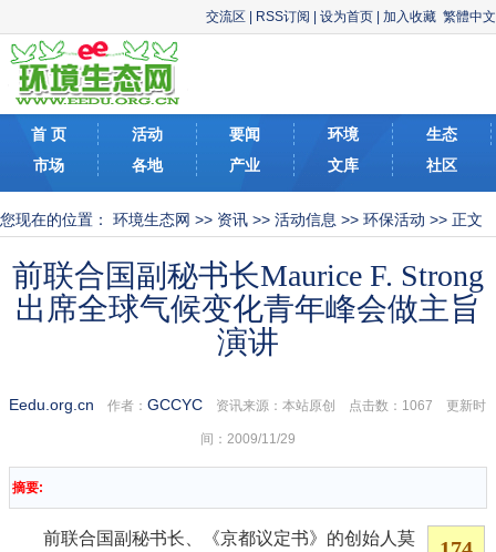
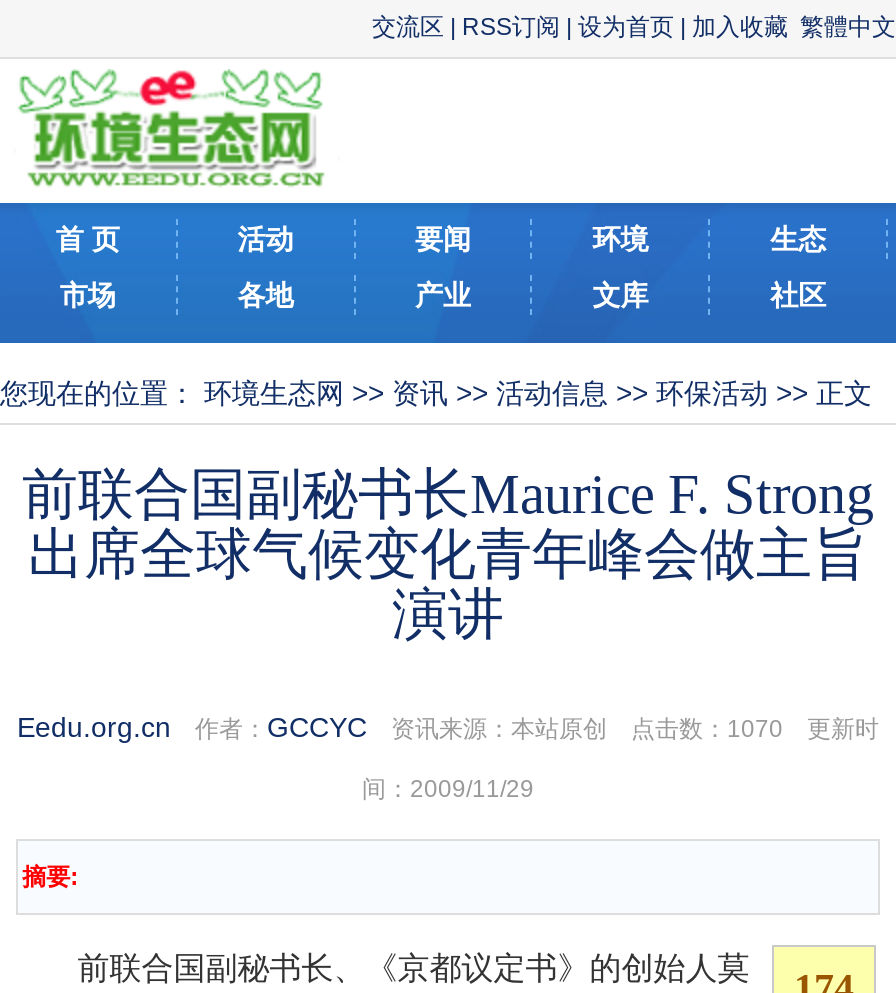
[9,396,487,413] Eedu.org.cn作者：GCCYC资讯来源：本站原创 点击数：1067 更新时 -> [17,711,879,743] Eedu.org.cn作者：GCCYC资讯来源：本站原创 点击数：1070 更新时

